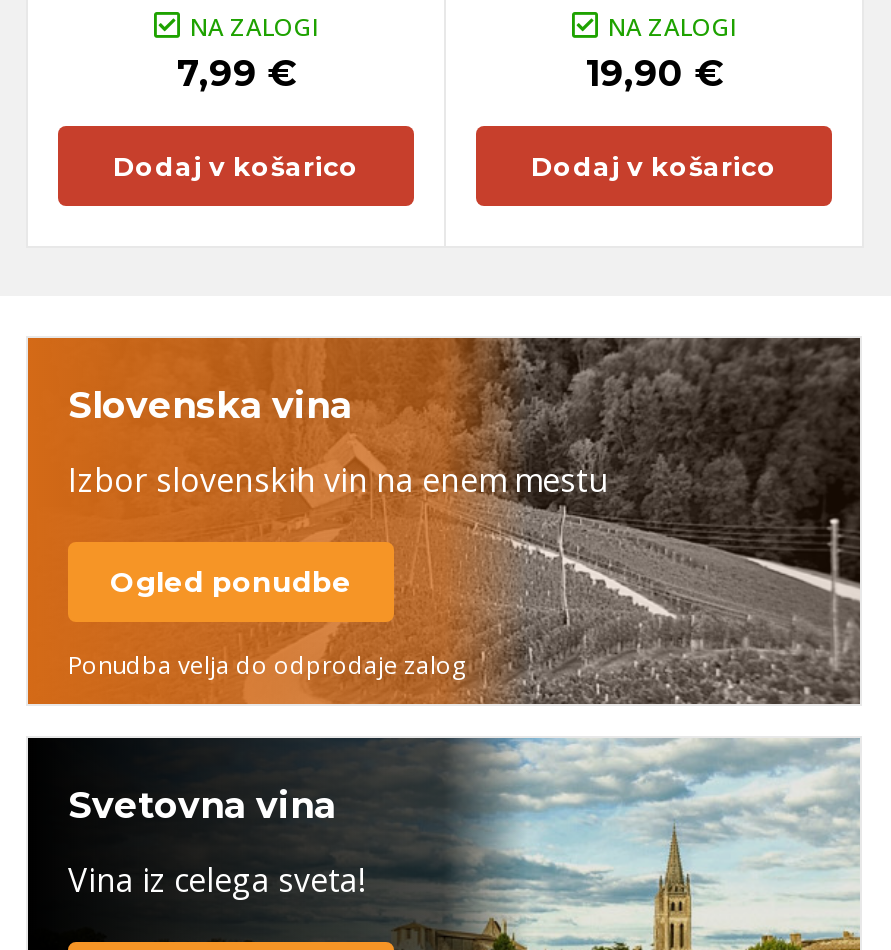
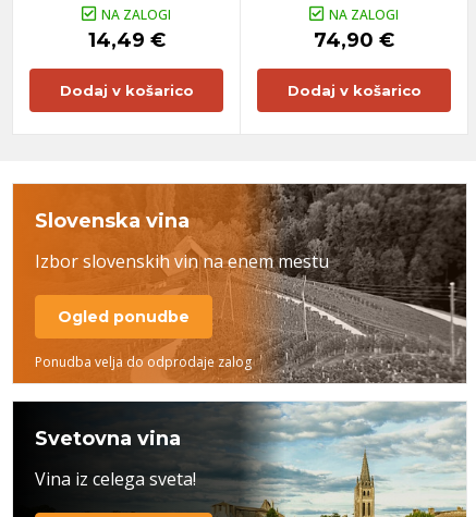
[177,52,295,96] 7,99 € -> [88,28,165,52] 14,49 €
[586,52,722,96] 19,90 € -> [314,28,394,52] 74,90 €

